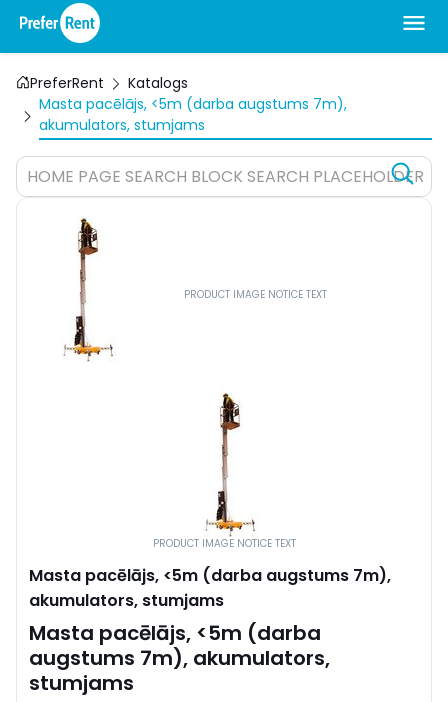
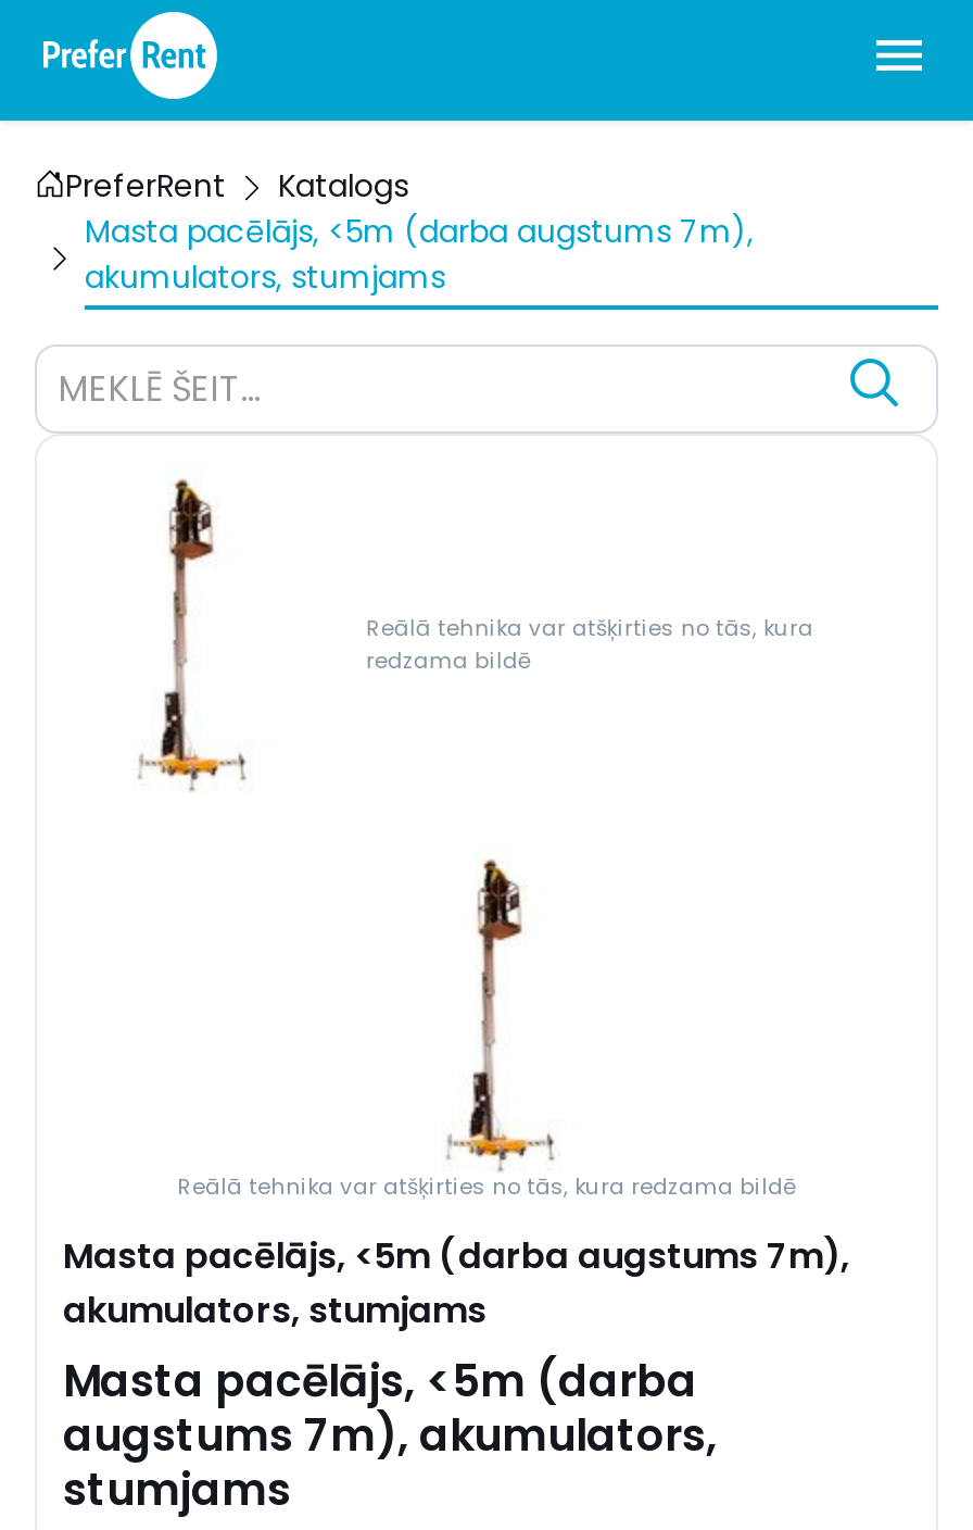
[27,164,424,187] HOME PAGE SEARCH BLOCK SEARCH PLACEHOLDER -> [59,363,261,413] MEKLĒ ŠEIT...
[184,286,327,301] PRODUCT IMAGE NOTICE TEXT -> [366,612,813,677] Reālā tehnika var atšķirties no tās, kura | redzama bildē
[152,536,295,551] PRODUCT IMAGE NOTICE TEXT -> [177,1170,796,1203] Reālā tehnika var atšķirties no tās, kura redzama bildē

